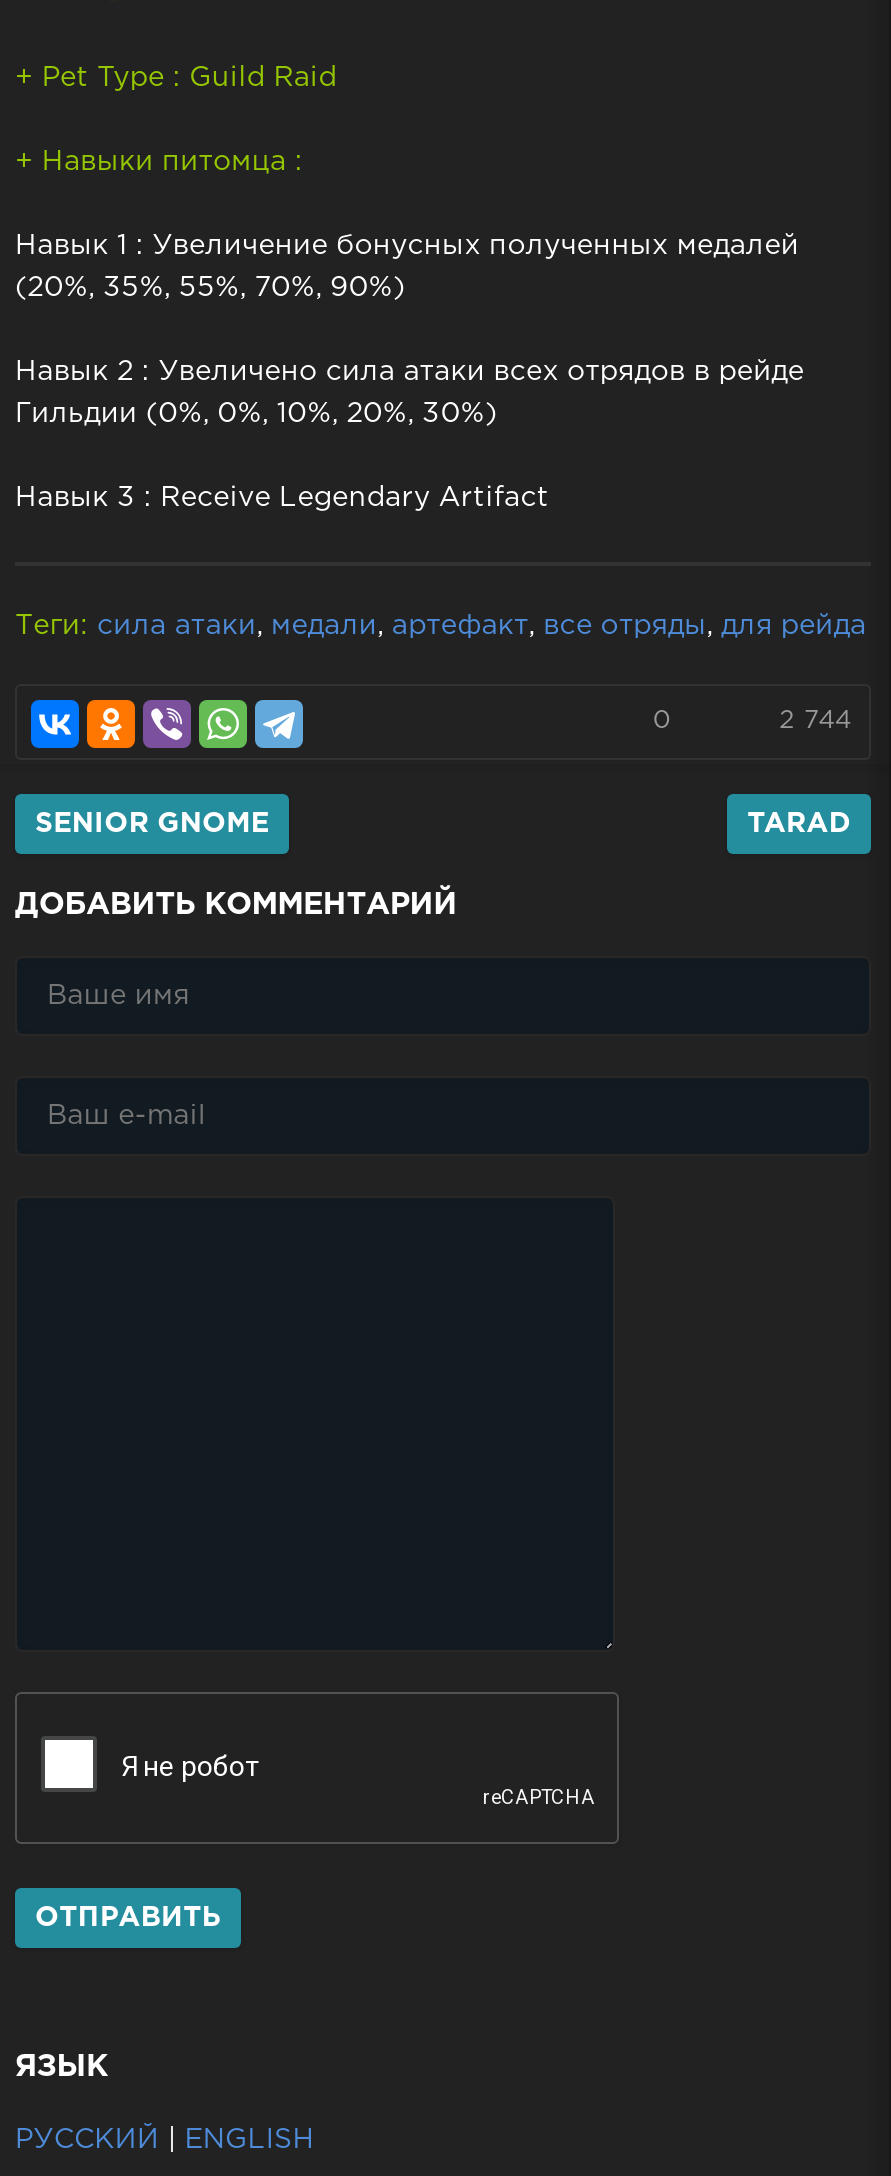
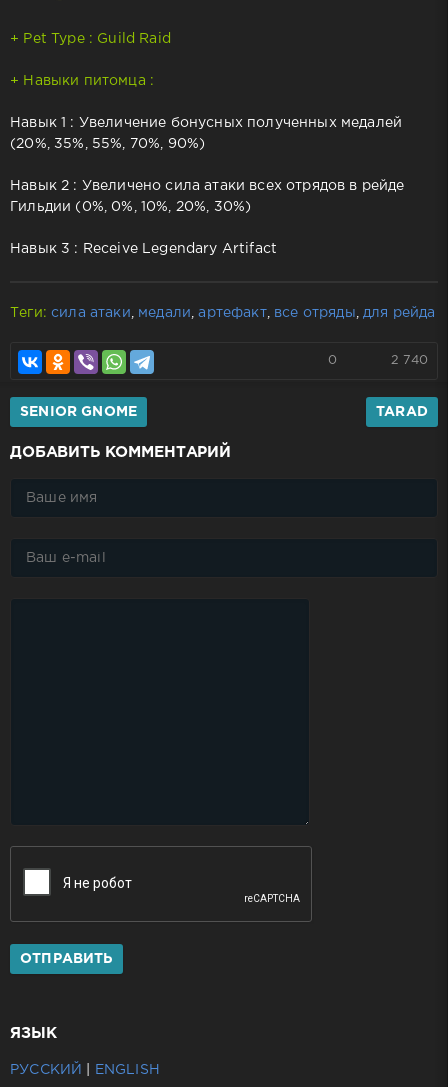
[779,711,851,733] 2 744 -> [391,355,428,366] 2 740

